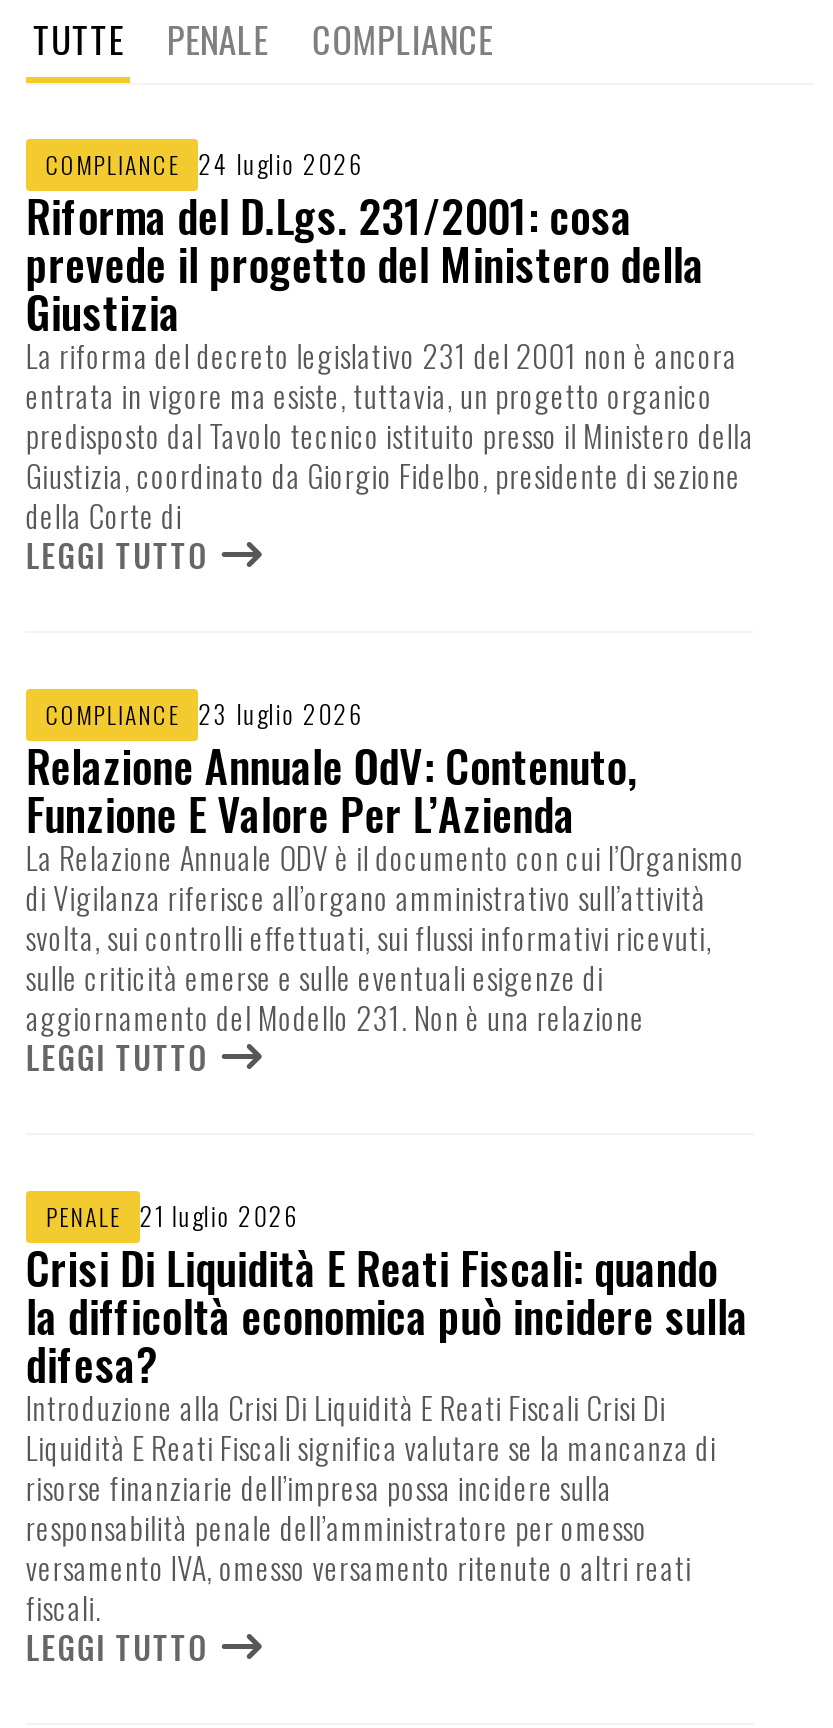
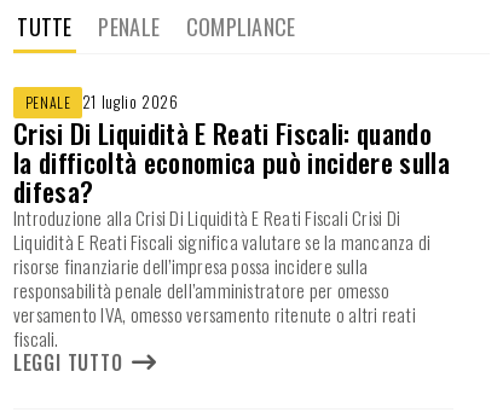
[26,145,754,1081] COMPLIANCE 24 luglio 2026 | Riforma del D.Lgs. 231/2001: cosa | prevede il progetto del Ministero della | Giustizia | La riforma del decreto legislativo 231 del 2001 non è ancora | entrata in vigore ma esiste, tuttavia, un progetto organico | predisposto dal Tavolo tecnico istituito presso il Ministero della | Giustizia, coordinato da Giorgio Fidelbo, presidente di sezione | della Corte di | LEGGI TUTTO | COMPLIANCE 23 luglio 2026 | Relazione Annuale OdV: Contenuto, | Funzione E Valore Per L’Azienda | La Relazione Annuale ODV è il documento con cui l’Organismo | di Vigilanza riferisce all’organo amministrativo sull’attività | svolta, sui controlli effettuati, sui flussi informativi ricevuti, | sulle criticità emerse e sulle eventuali esigenze di | aggiornamento del Modello 231. Non è una relazione | LEGGI TUTTO -> none

